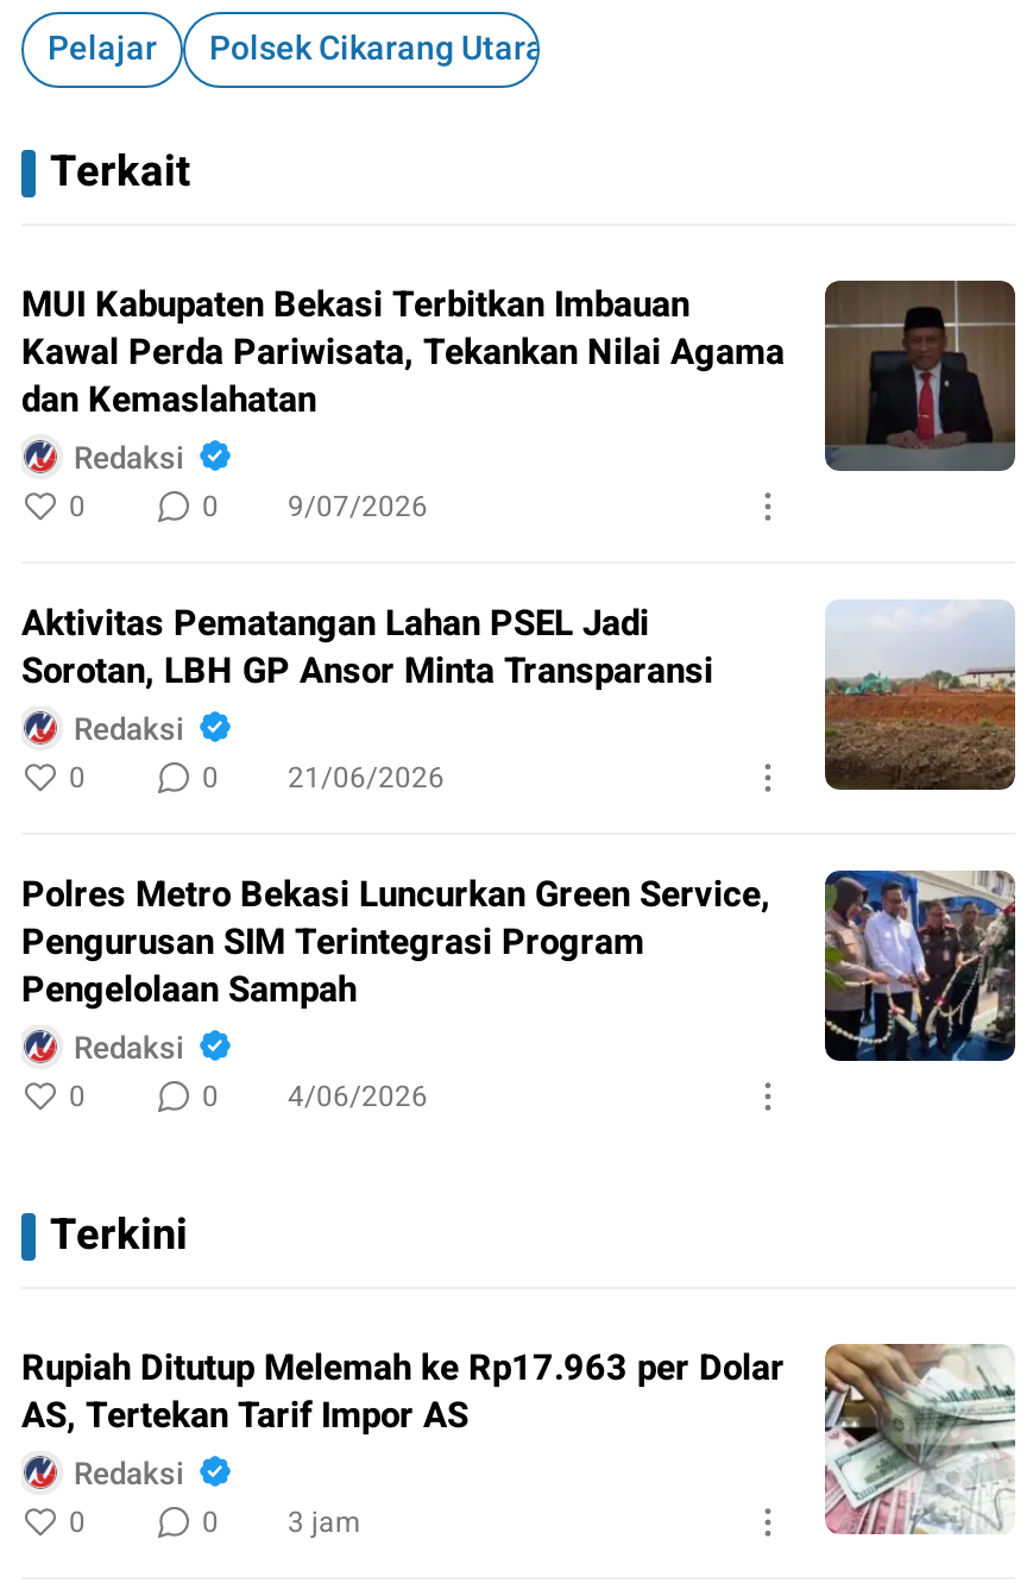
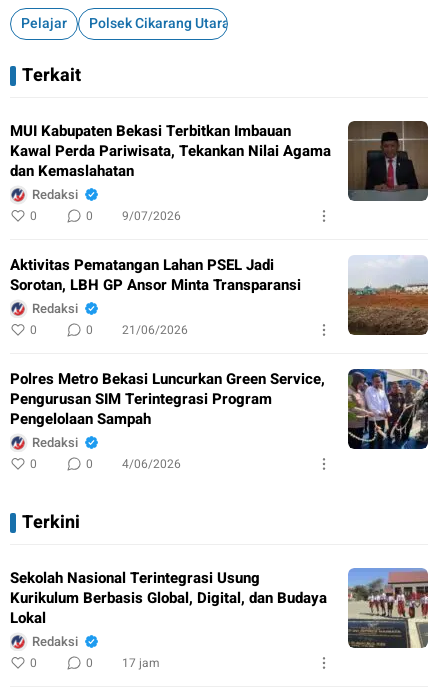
[21,1342,1015,1537] [image] | Rupiah Ditutup Melemah ke Rp17.963 per Dolar | AS, Tertekan Tarif Impor AS -> [10,566,429,667] [image] | Sekolah Nasional Terintegrasi Usung | Kurikulum Berbasis Global, Digital, dan Budaya | Lokal
[202,1502,361,1545] 0 3 jam -> [86,653,160,671] 0 17 jam

